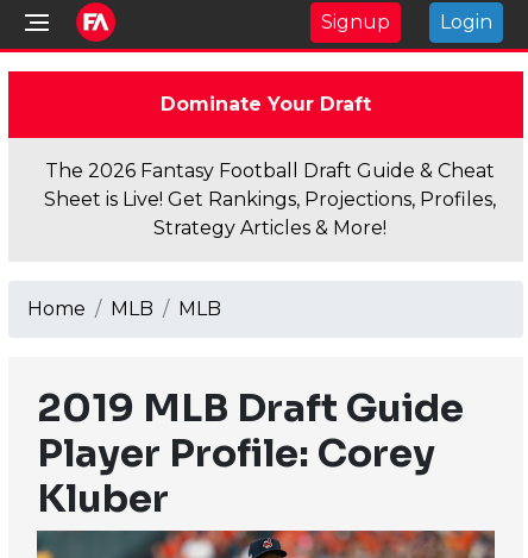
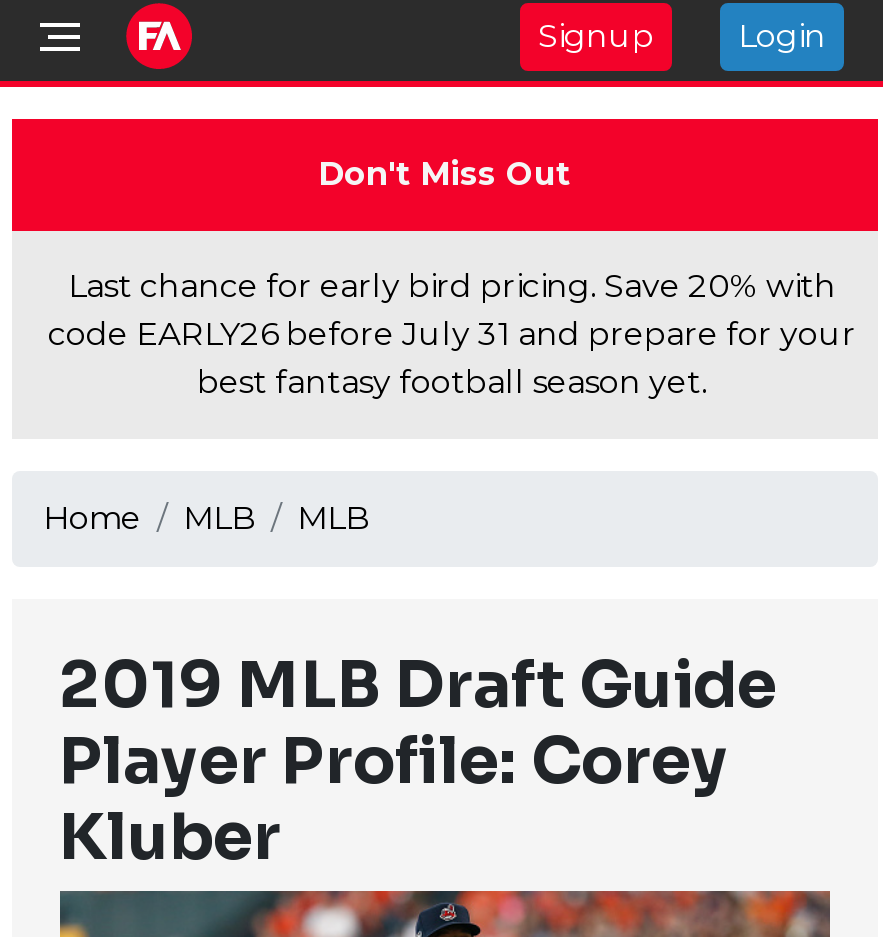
[160,93,370,115] Dominate Your Draft -> [318,155,570,193] Don't Miss Out
[44,159,496,239] The 2026 Fantasy Football Draft Guide & Cheat | Sheet is Live! Get Rankings, Projections, Profiles, | Strategy Articles & More! -> [48,267,856,401] Last chance for early bird pricing. Save 20% with | code EARLY26 before July 31 and prepare for your | best fantasy football season yet.

